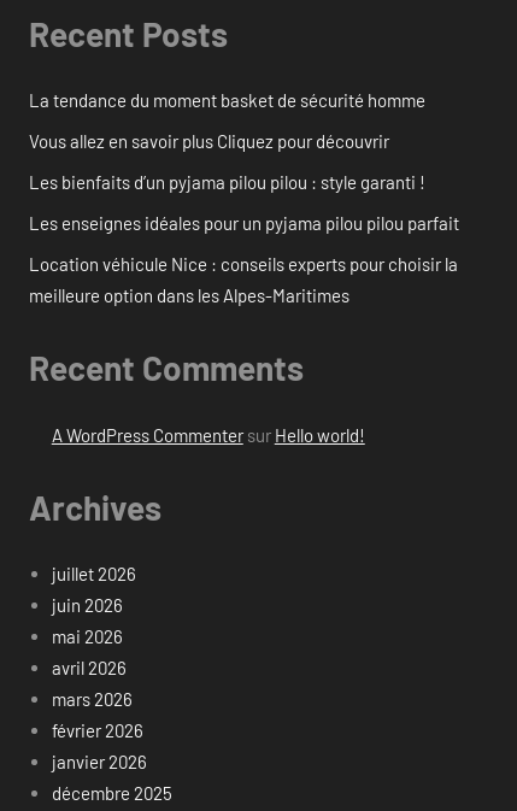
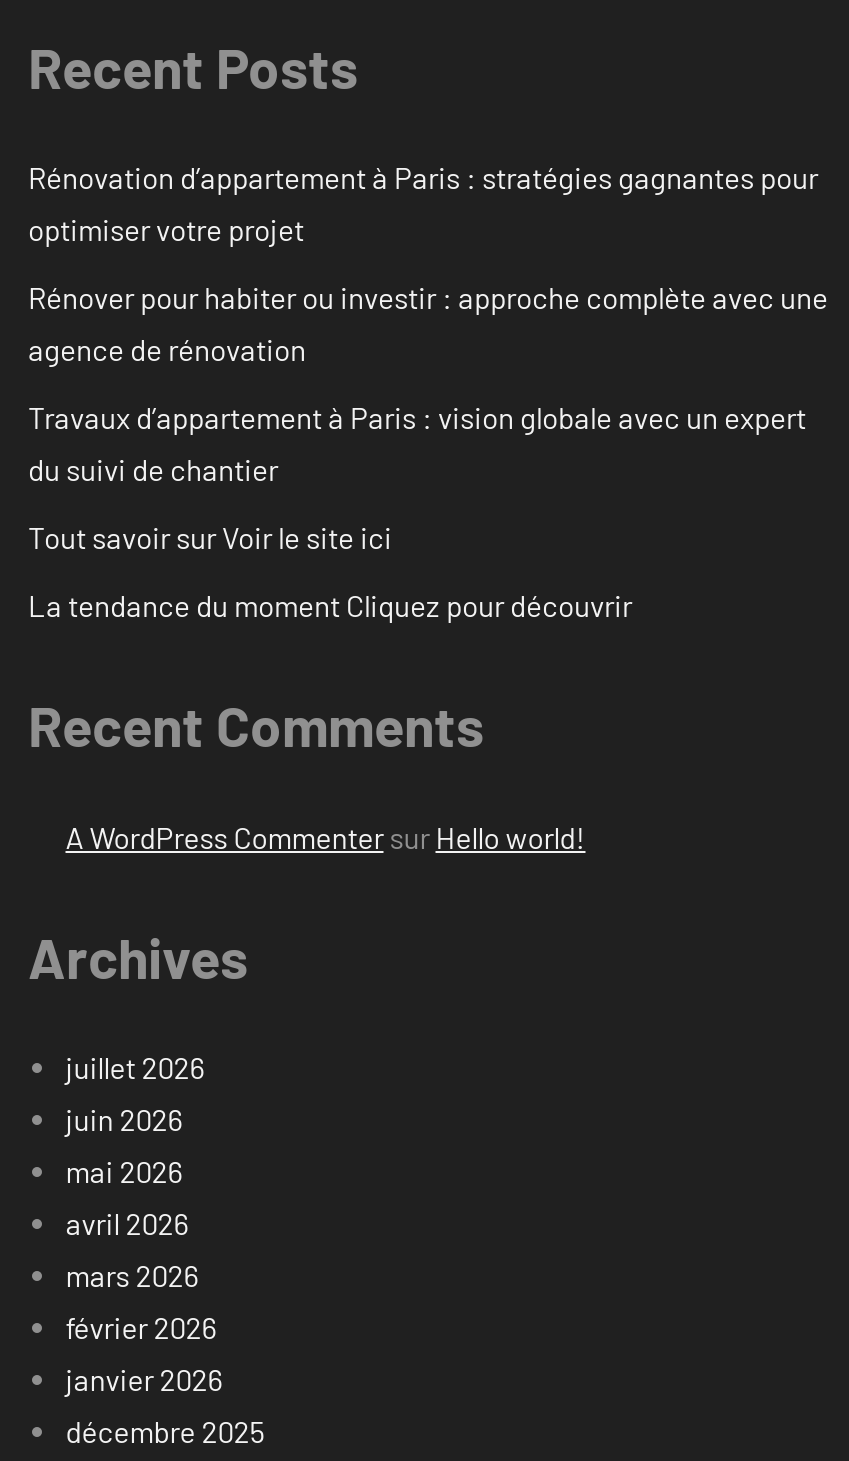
[29,90,425,111] La tendance du moment basket de sécurité homme -> [28,160,818,248] Rénovation d’appartement à Paris : stratégies gagnantes pour | optimiser votre projet
[29,131,389,152] Vous allez en savoir plus Cliquez pour découvrir -> [28,280,828,368] Rénover pour habiter ou investir : approche complète avec une | agence de rénovation
[29,171,425,193] Les bienfaits d’un pyjama pilou pilou : style garanti ! -> [28,400,806,488] Travaux d’appartement à Paris : vision globale avec un expert | du suivi de chantier
[29,212,459,234] Les enseignes idéales pour un pyjama pilou pilou parfait -> [28,520,392,556] Tout savoir sur Voir le site ici
[29,253,458,306] Location véhicule Nice : conseils experts pour choisir la | meilleure option dans les Alpes-Maritimes -> [28,588,632,624] La tendance du moment Cliquez pour découvrir

